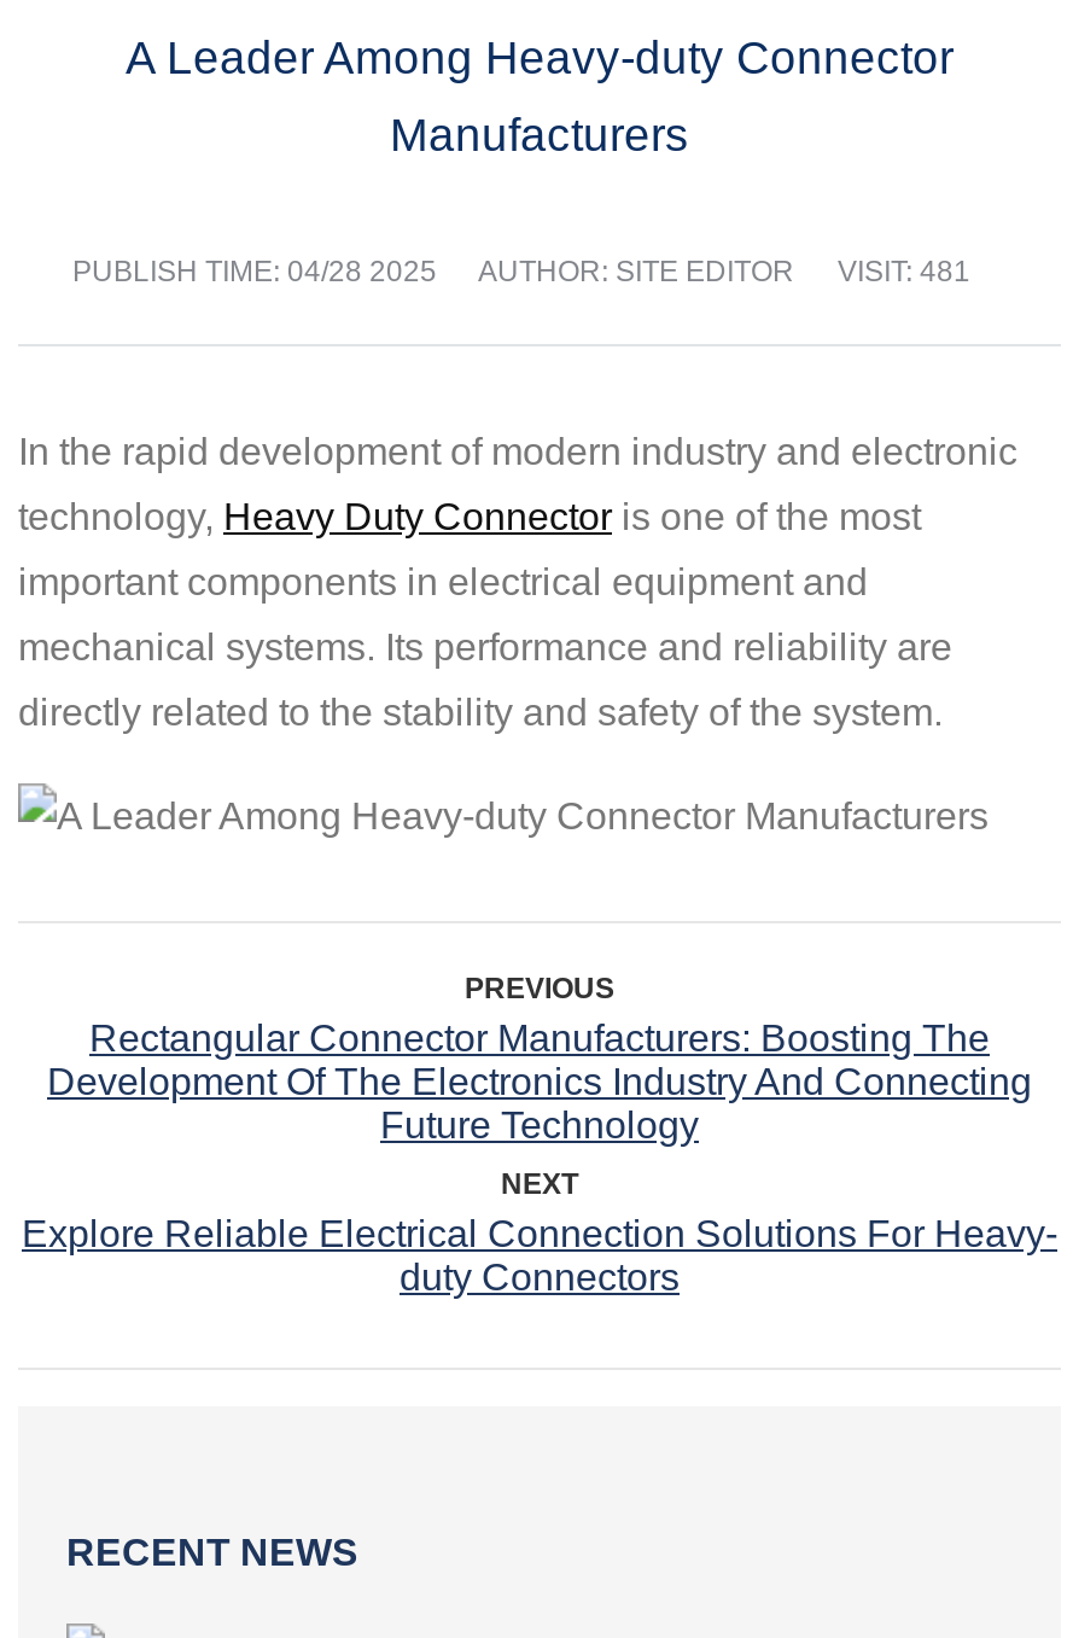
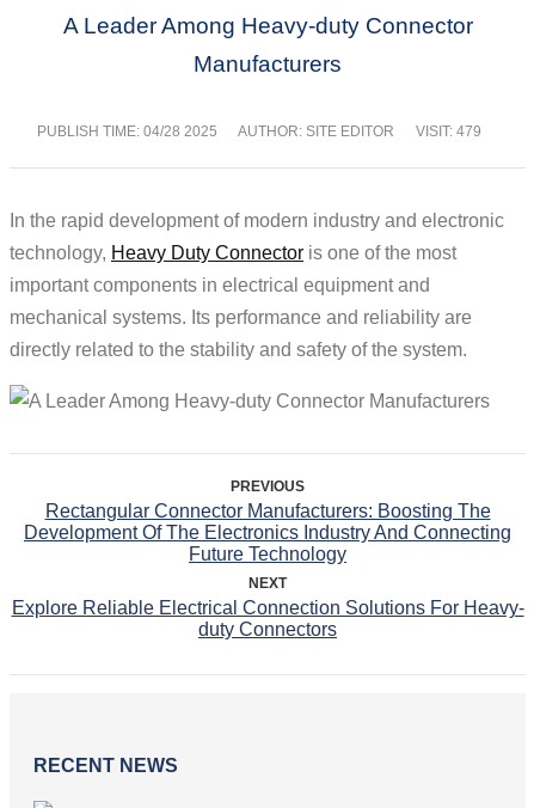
[72,254,970,288] PUBLISH TIME: 04/28 2025 AUTHOR: SITE EDITOR VISIT: 481 -> [36,123,481,140] PUBLISH TIME: 04/28 2025 AUTHOR: SITE EDITOR VISIT: 479

